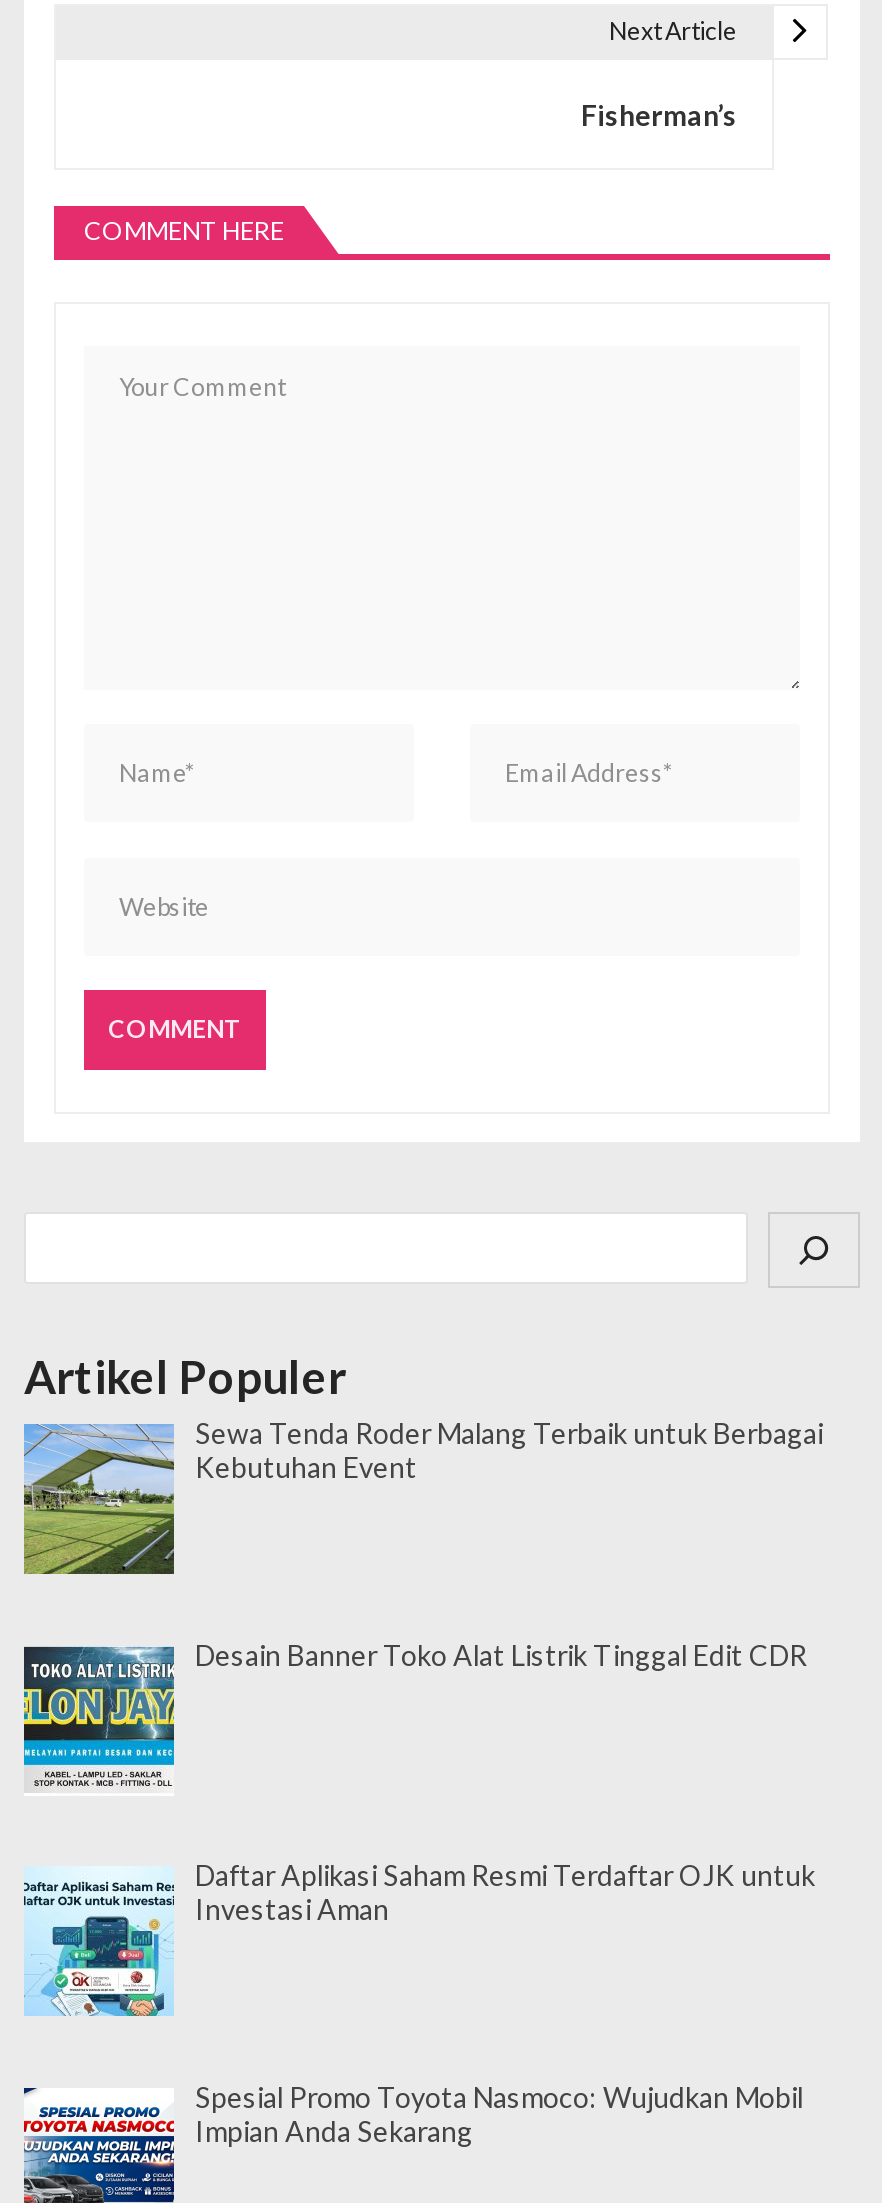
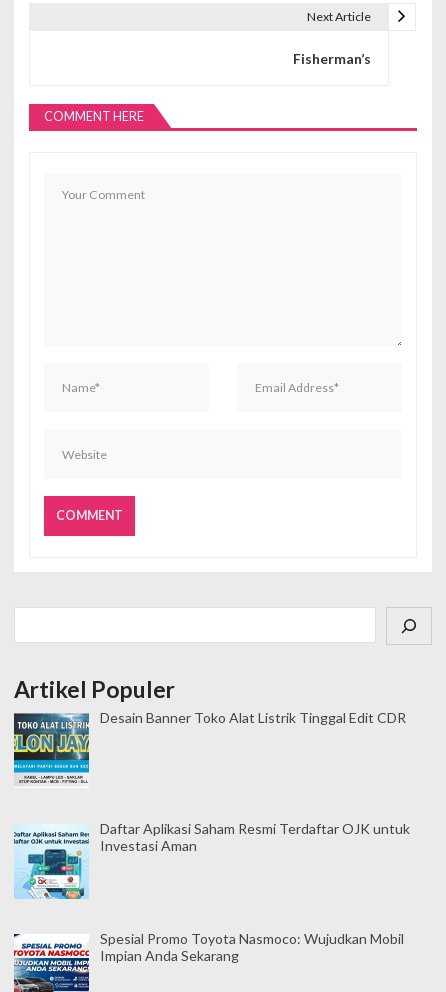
[22,1416,823,1576] [image] | Sewa Tenda Roder Malang Terbaik untuk Berbagai | Kebutuhan Event -> none

